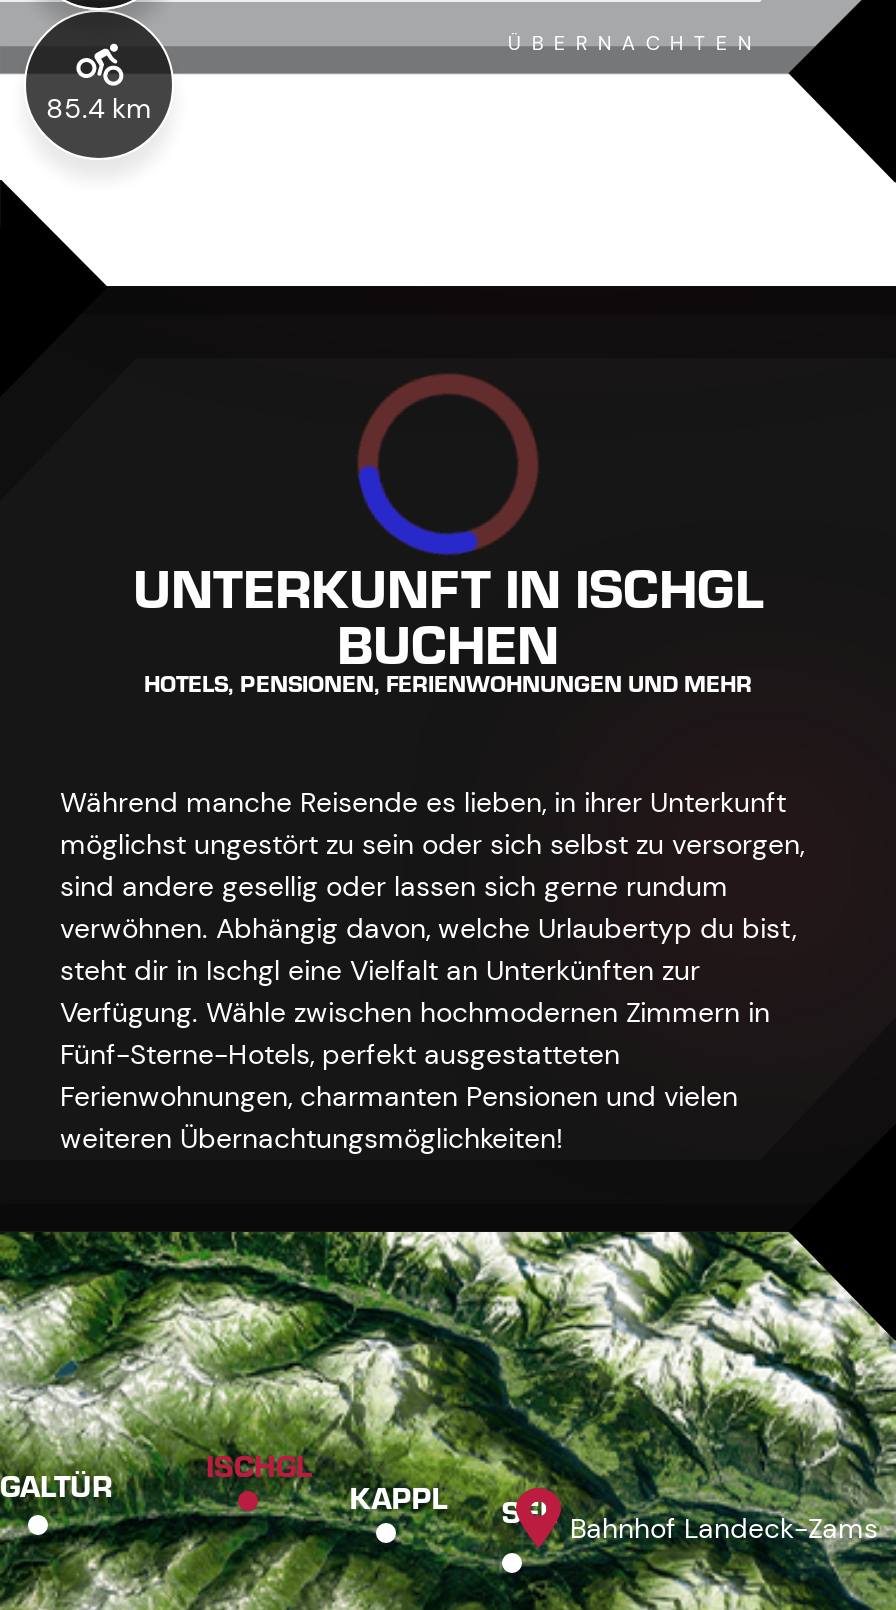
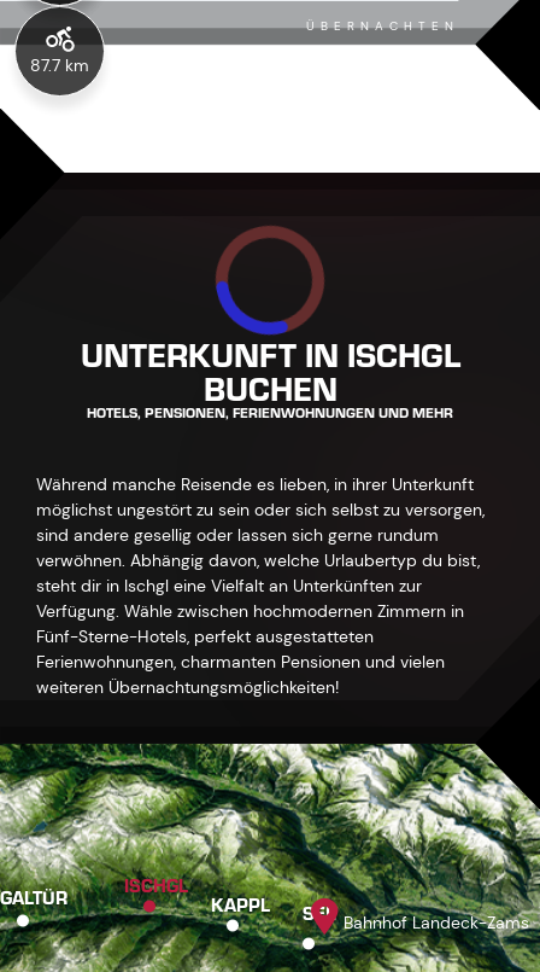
[46,90,152,126] 85.4 km -> [30,54,89,76] 87.7 km

